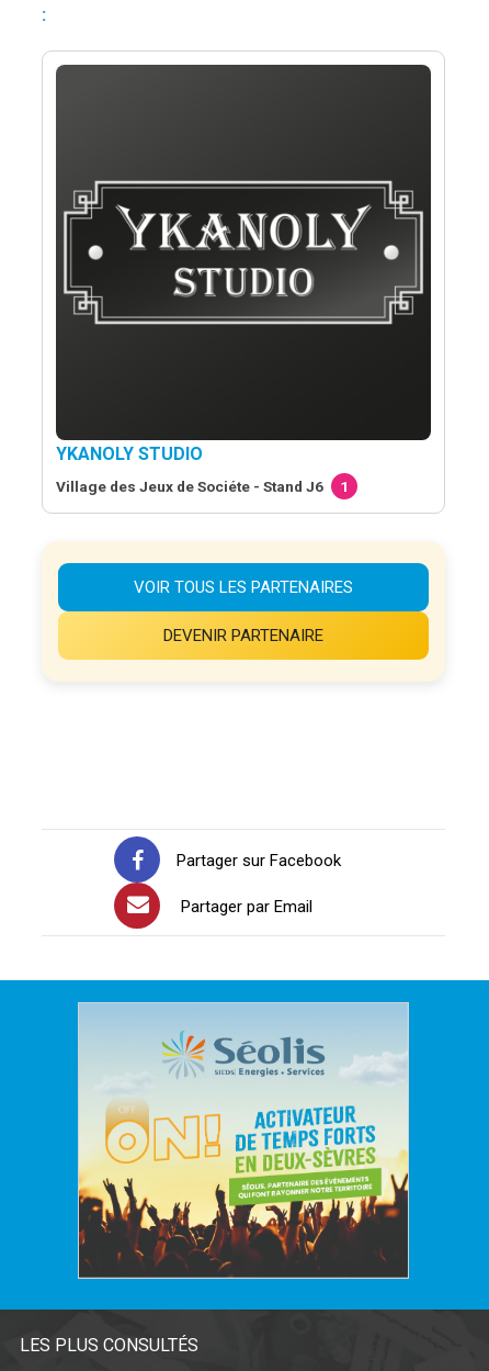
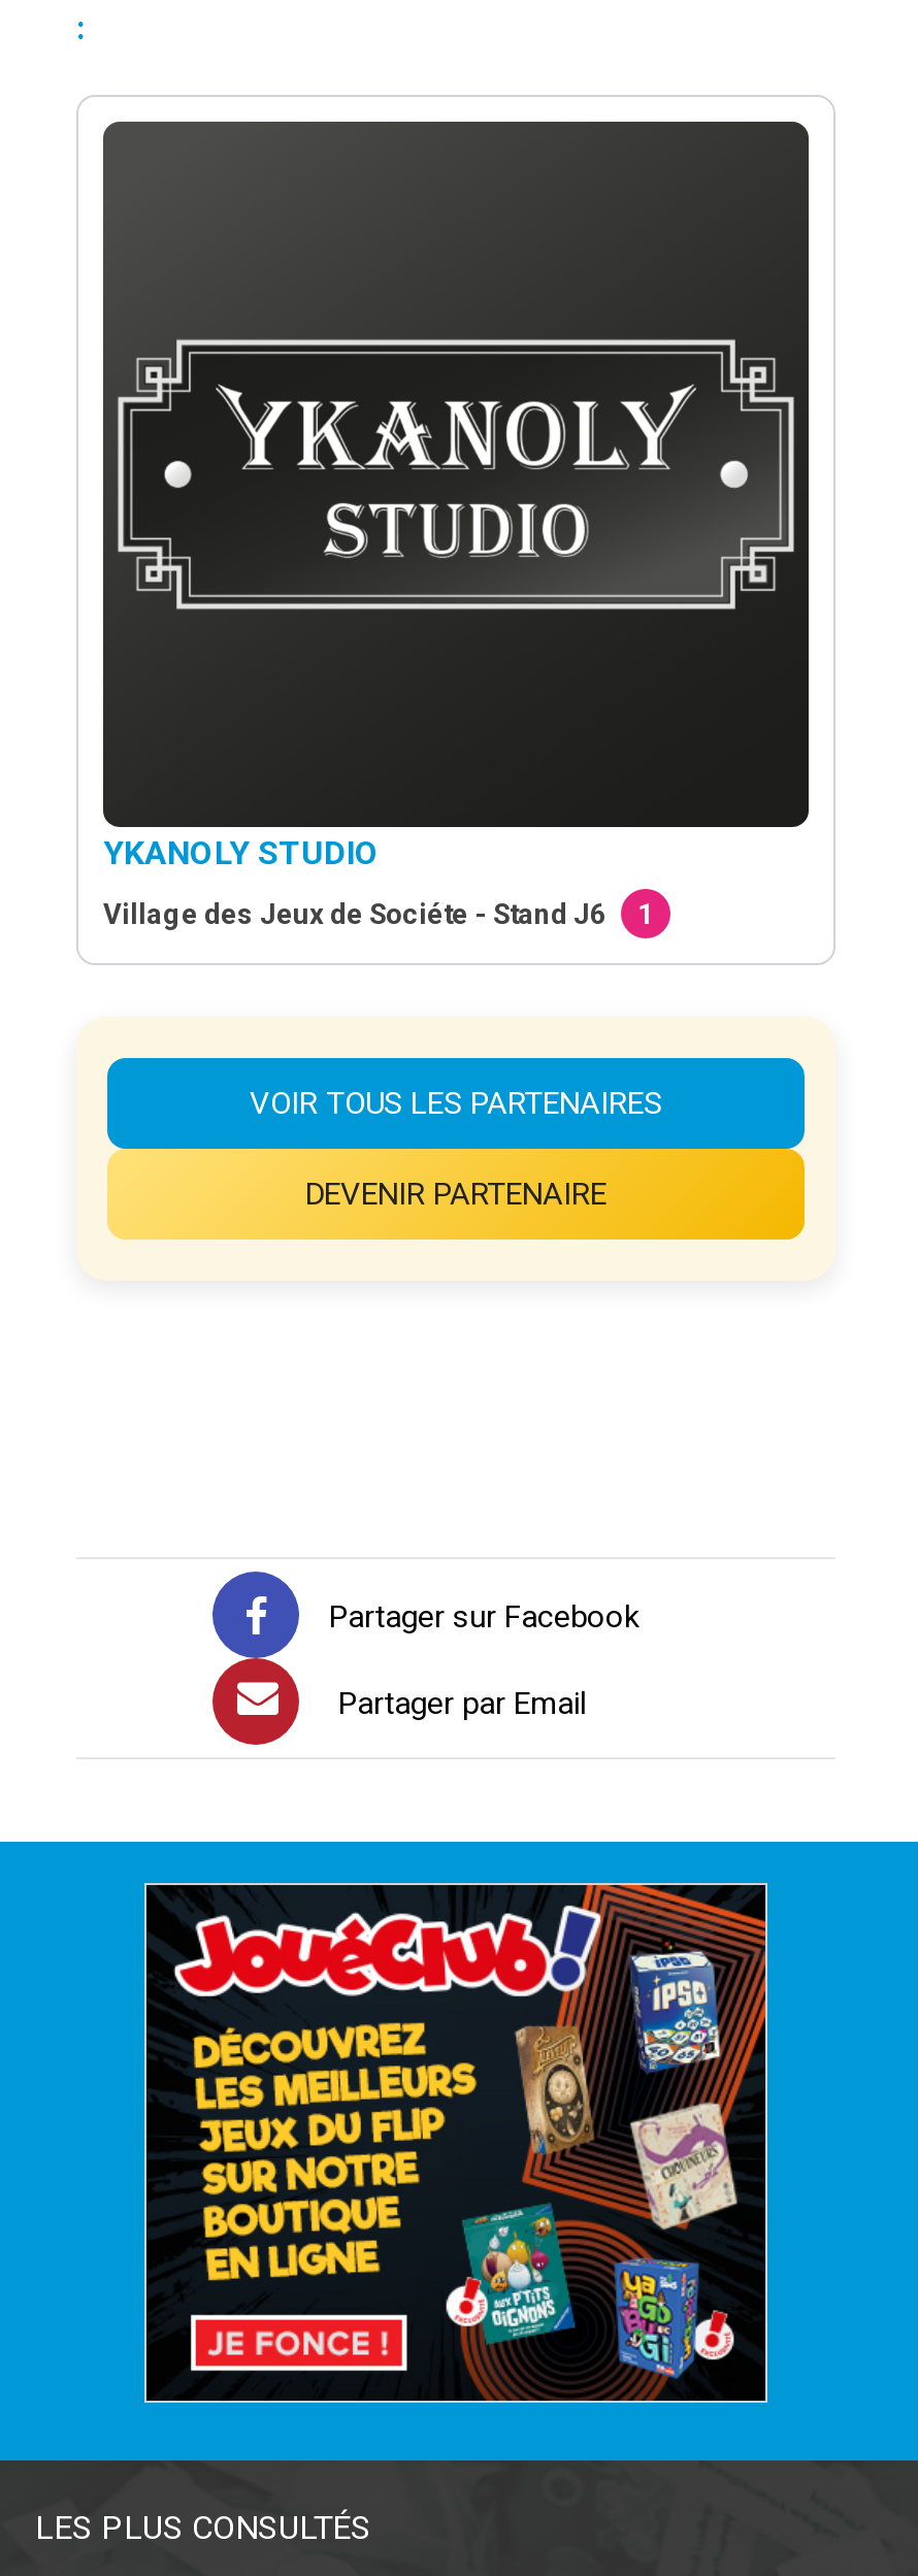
[78,1002,409,1279] [image] -> [144,1883,767,2403] [image]

